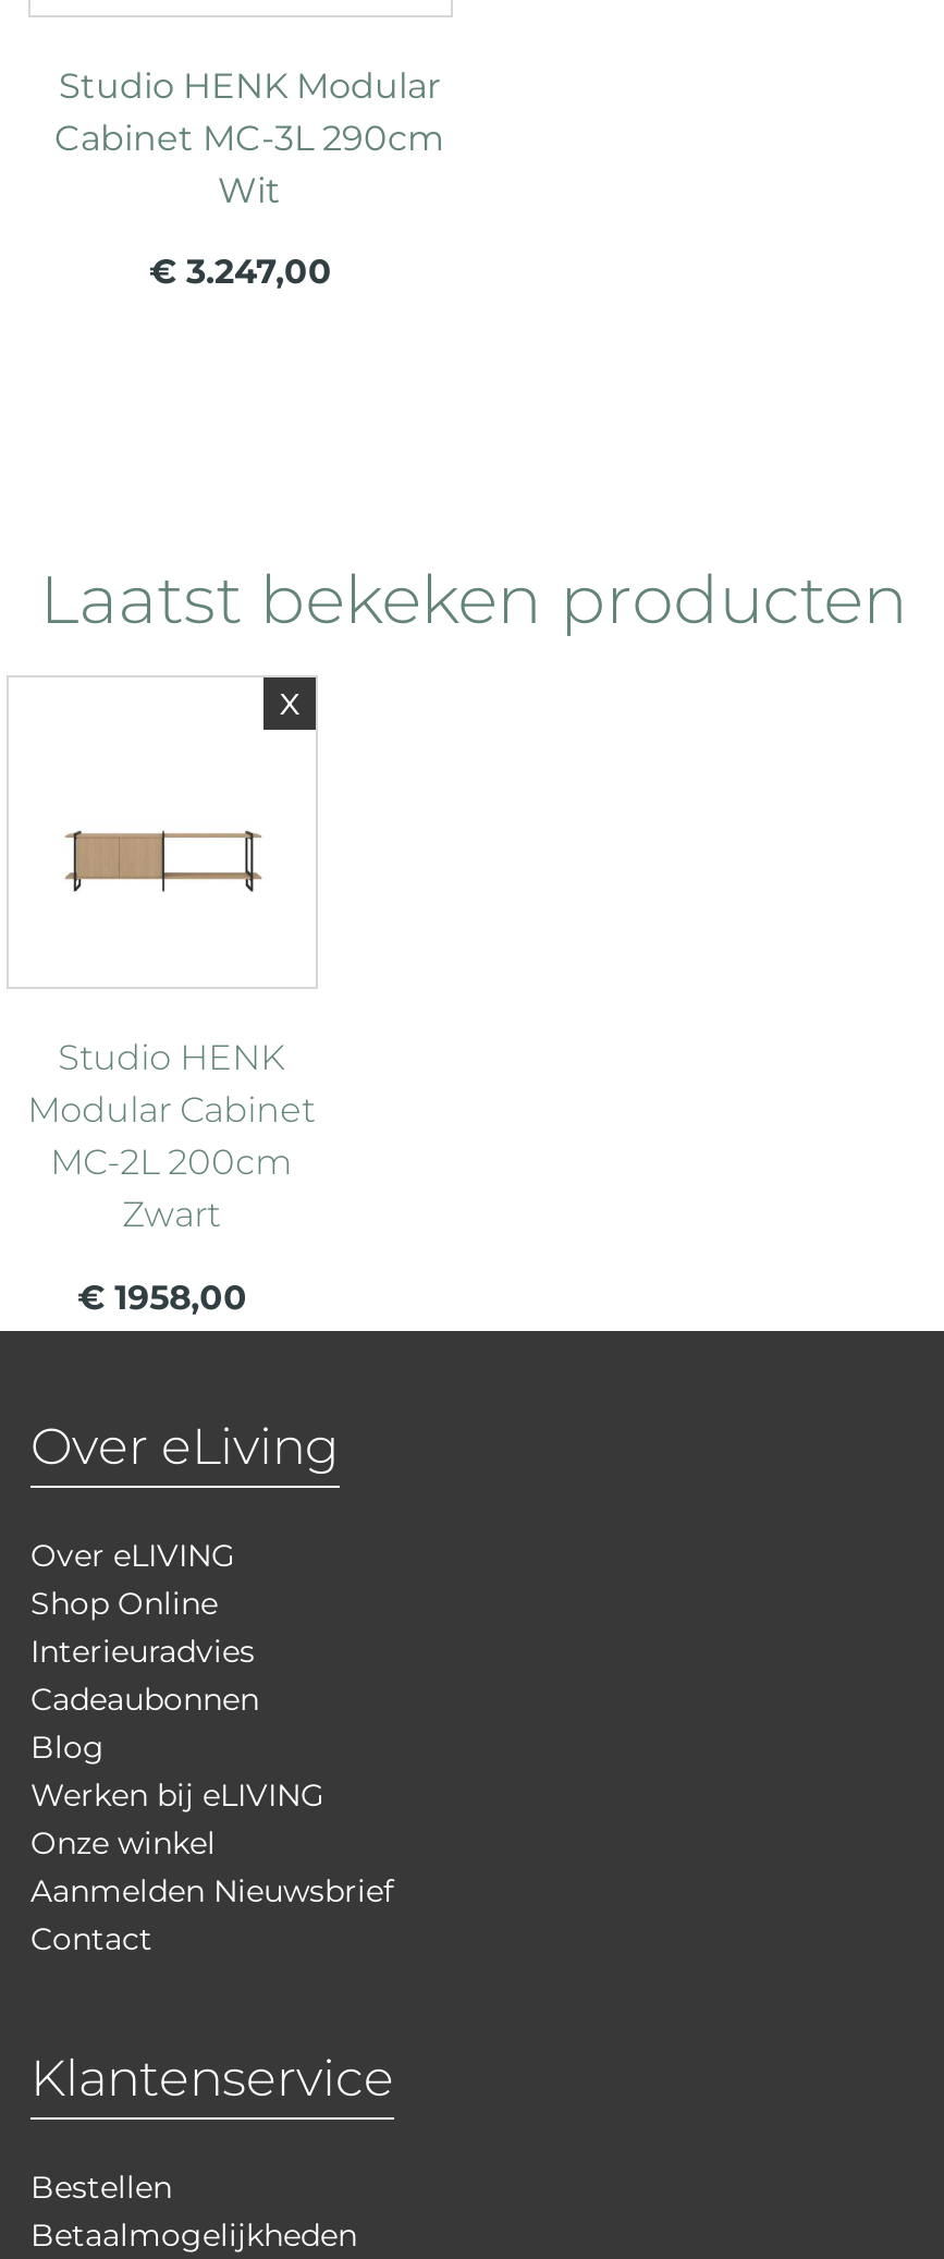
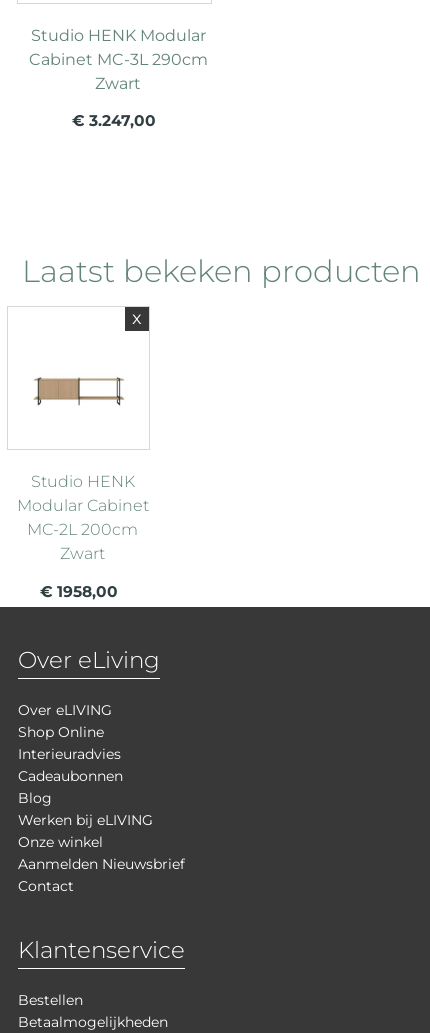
[218,171,281,212] Wit -> [95,74,141,93] Zwart

